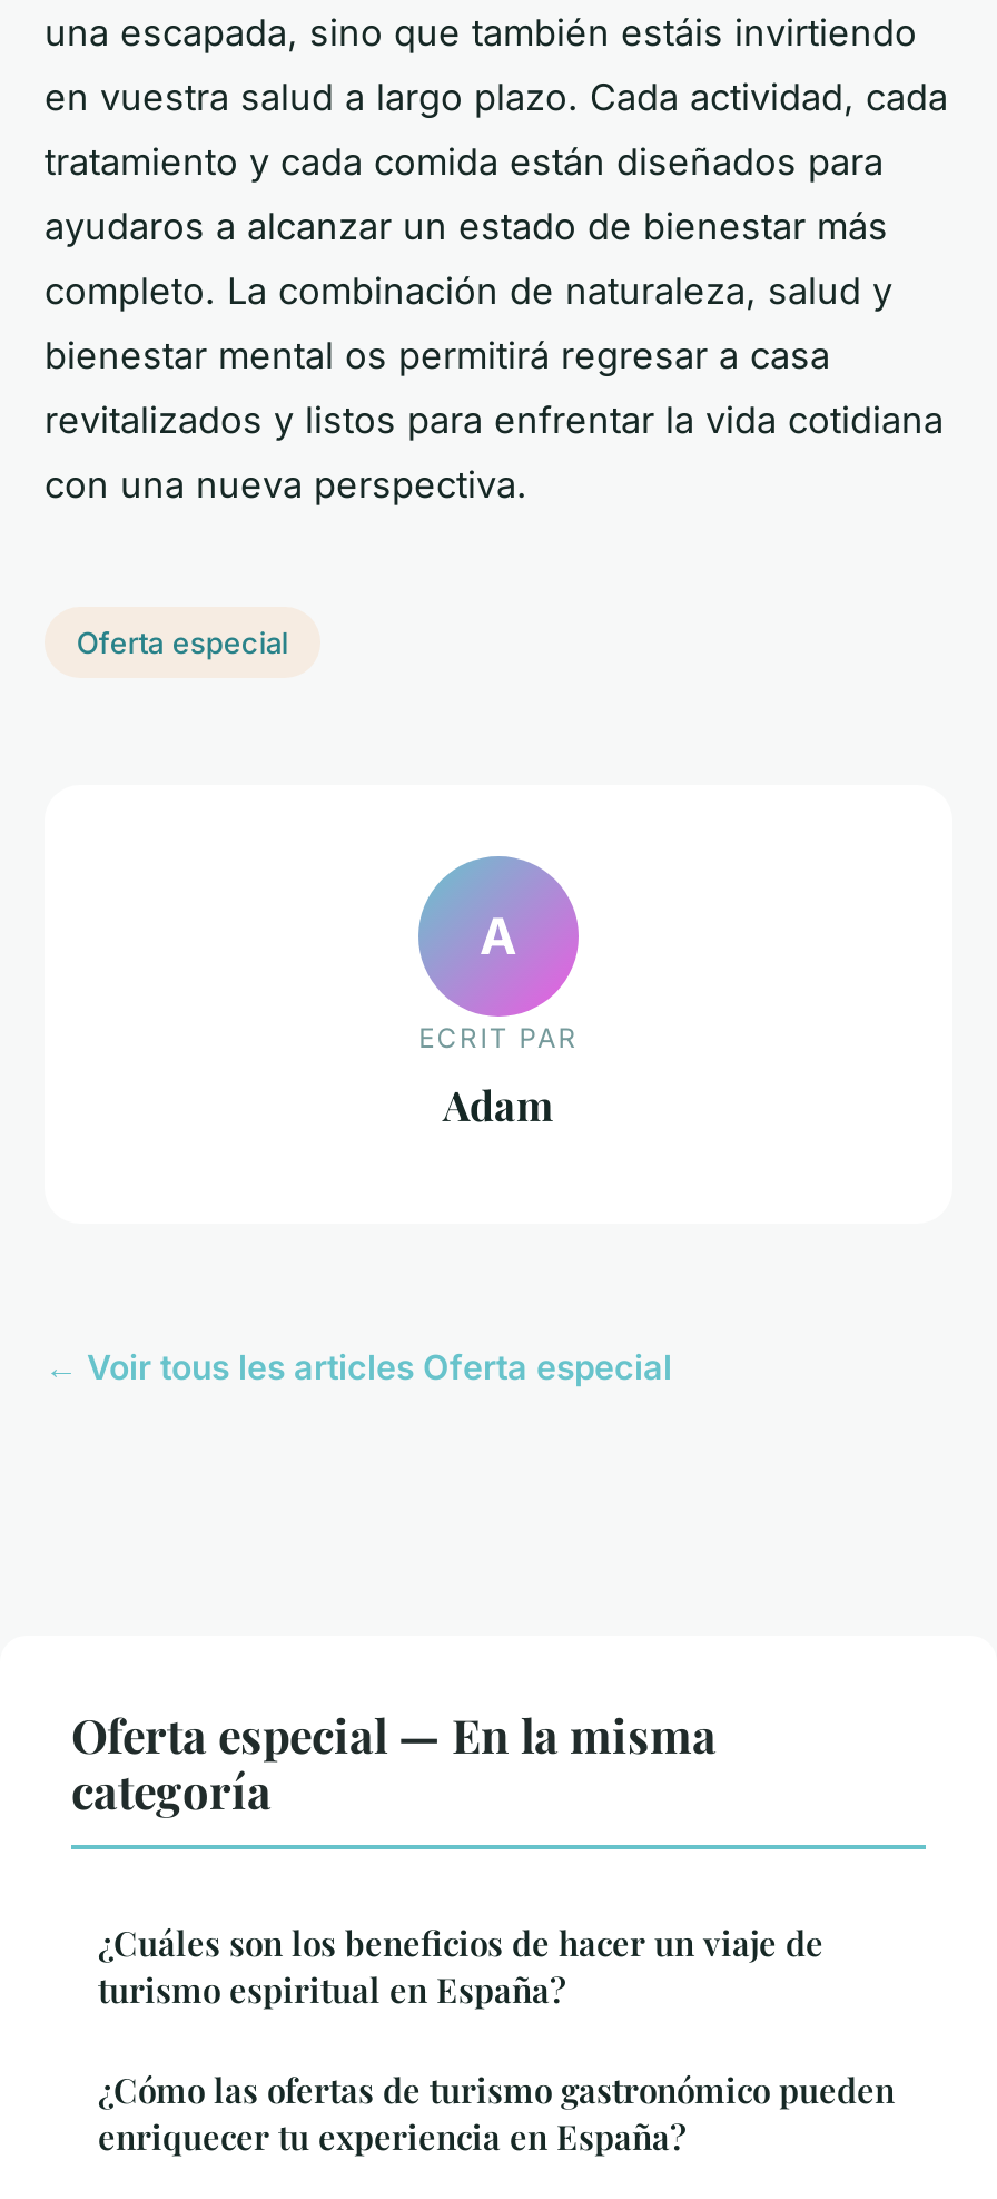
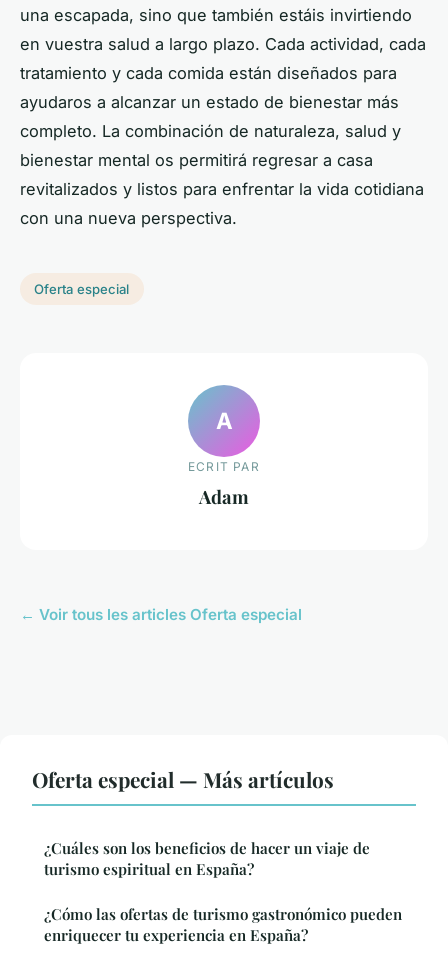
[71,1703,717,1821] Oferta especial — En la misma | categoría -> [32,765,334,793] Oferta especial — Más artículos

